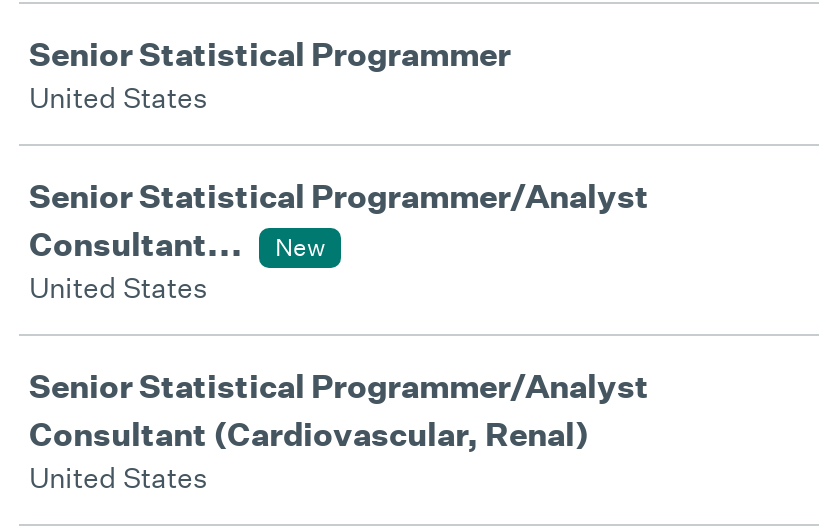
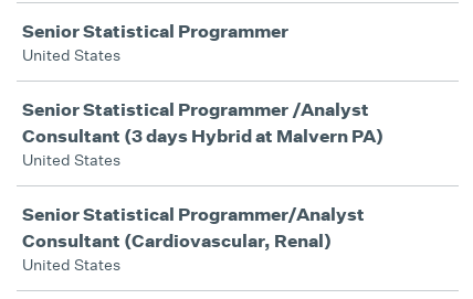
[29,176,649,264] Senior Statistical Programmer/Analyst | Consultant... | New -> [22,98,383,147] Senior Statistical Programmer /Analyst | Consultant (3 days Hybrid at Malvern PA)

